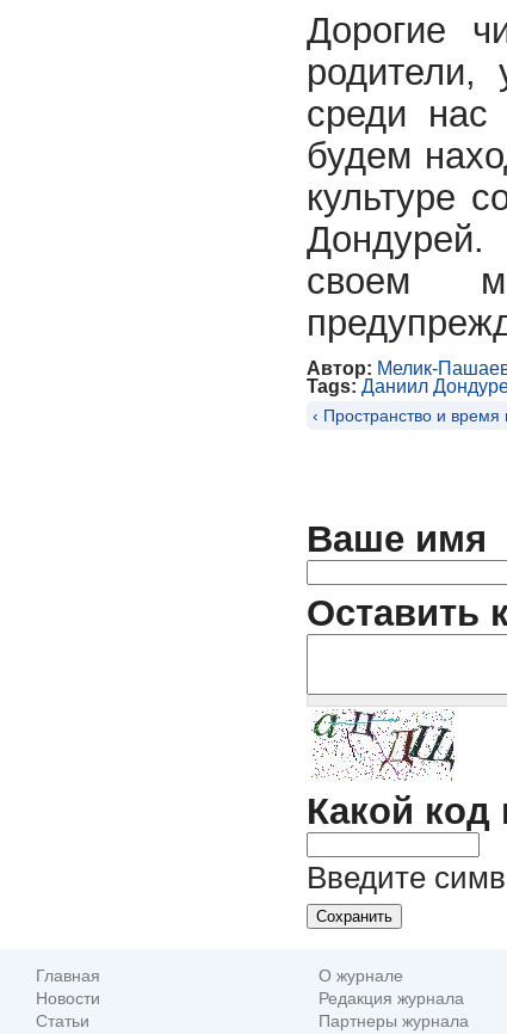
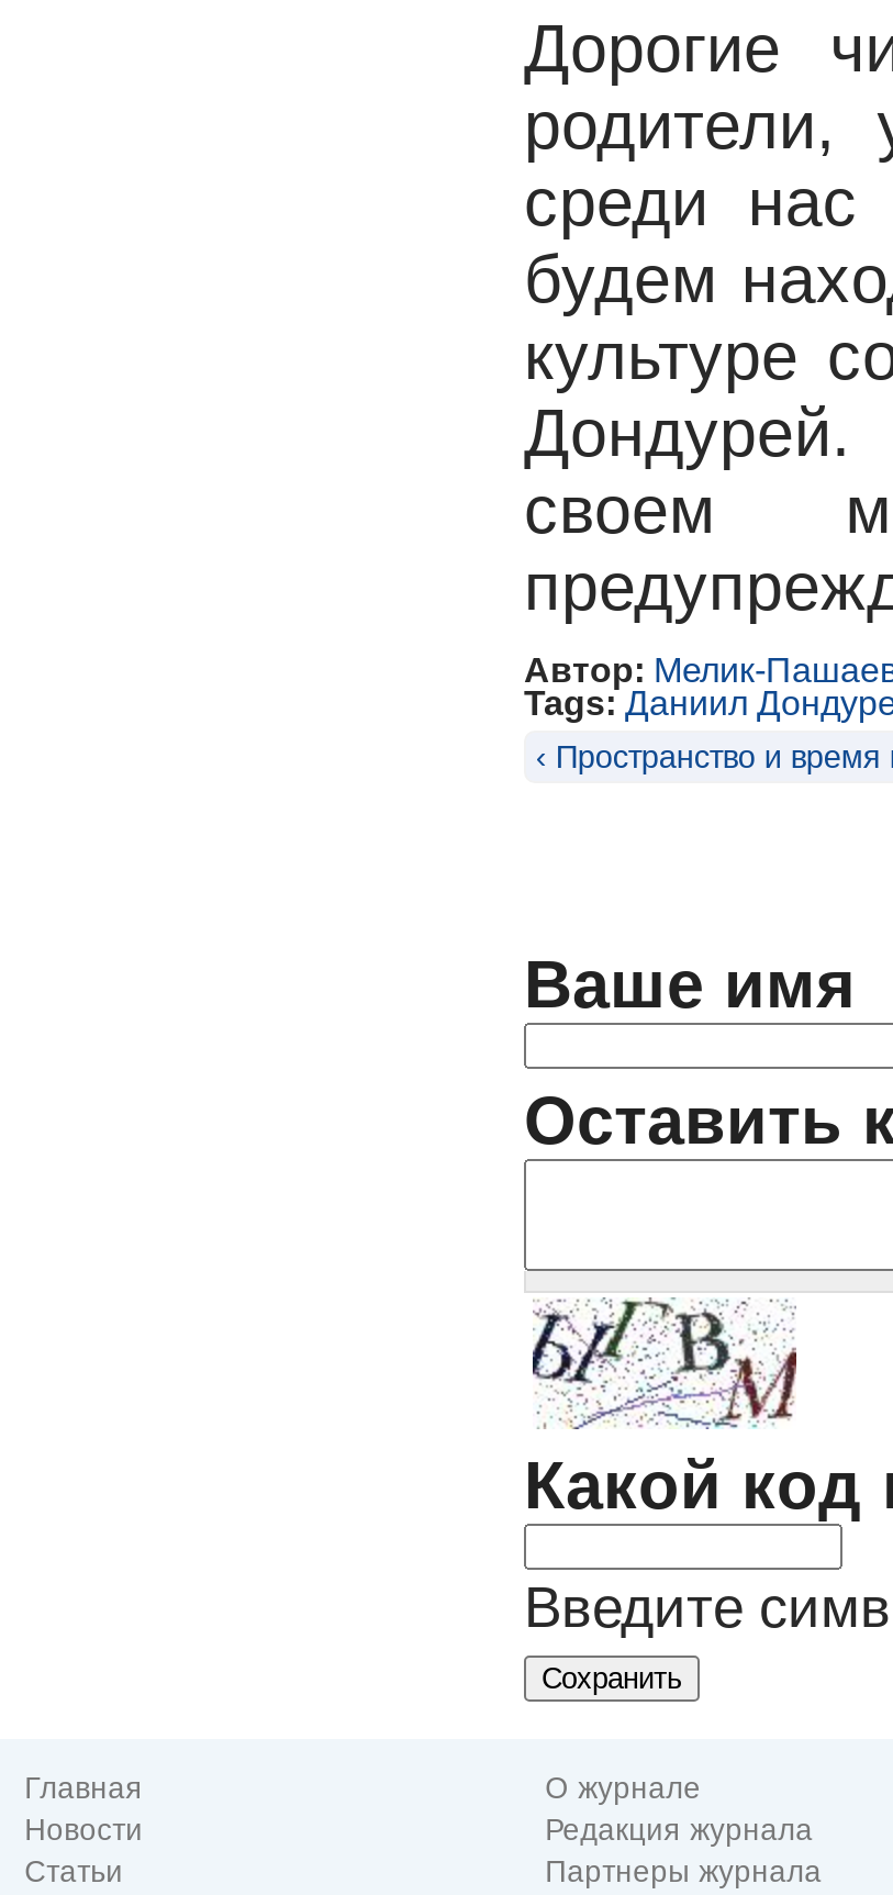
[311,709,456,781] [image] -> [531,1297,799,1431] [image]

